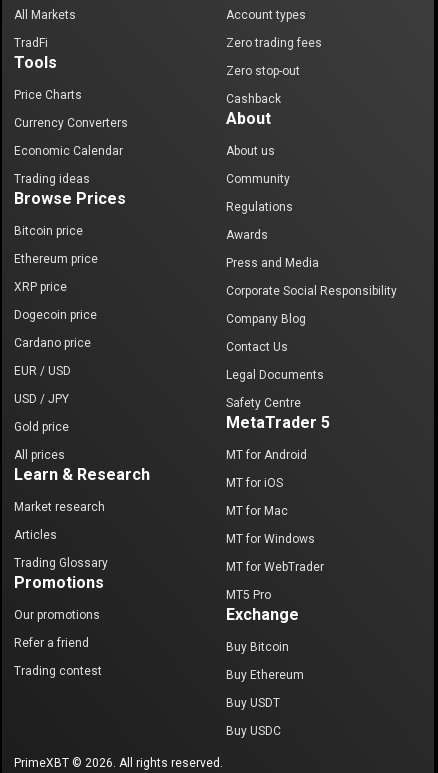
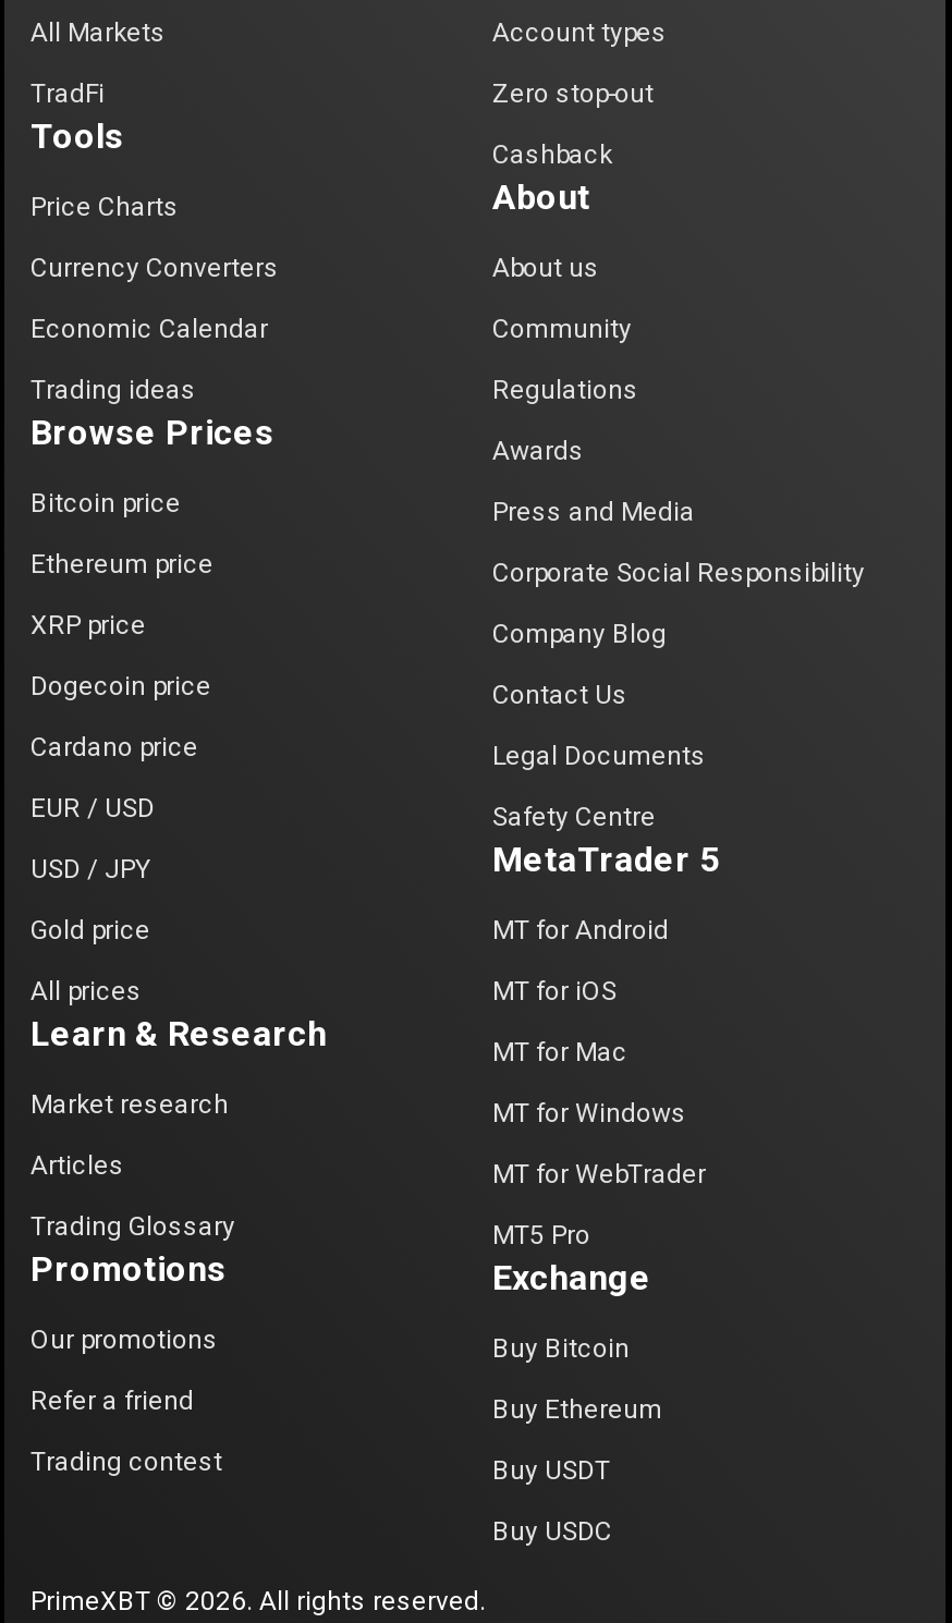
[226,36,322,50] Zero trading fees -> none

